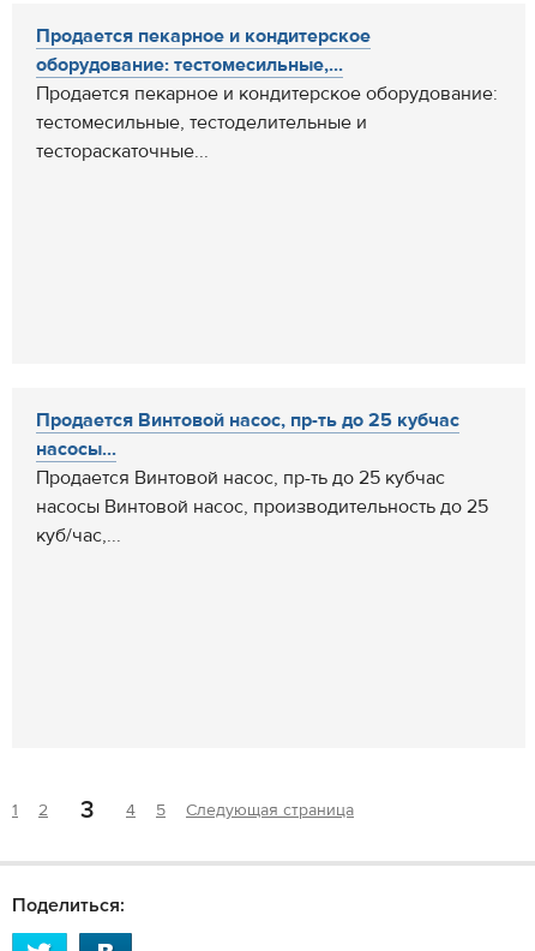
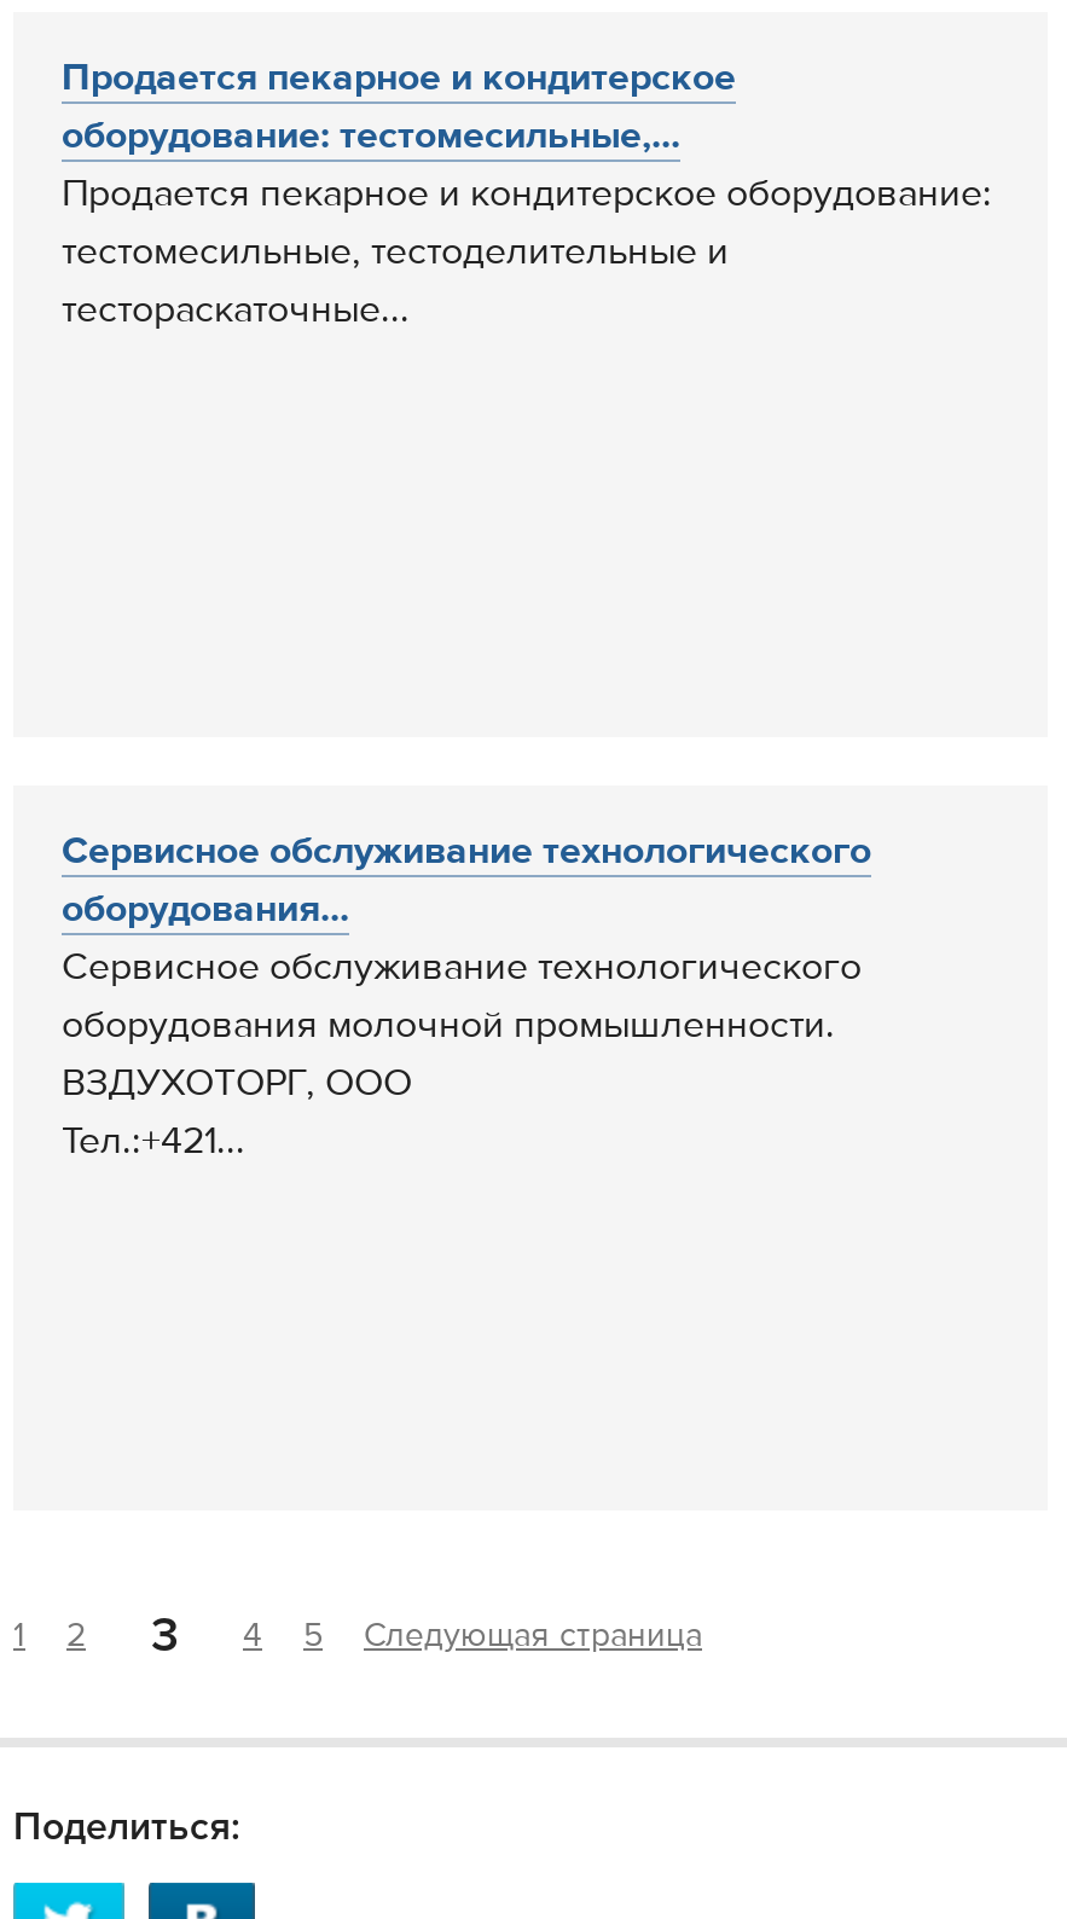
[36,408,488,548] Продается Винтовой насос, пр-ть до 25 кубчас | насосы... | Продается Винтовой насос, пр-ть до 25 кубчас | насосы Винтовой насос, производительность до 25 | куб/час,... -> [62,827,871,1165] Сервисное обслуживание технологического | оборудования... | Сервисное обслуживание технологического | оборудования молочной промышленности. | ВЗДУХОТОРГ, ООО | Тел.:+421...

